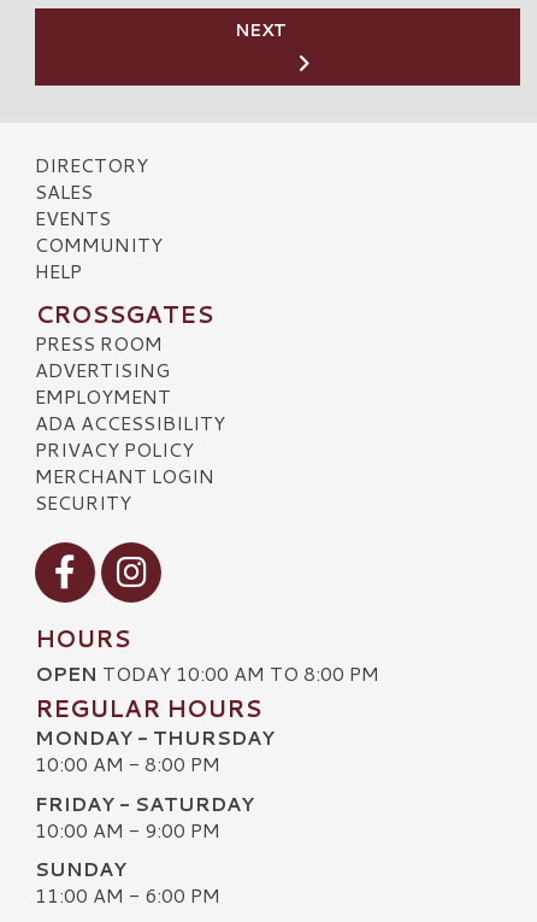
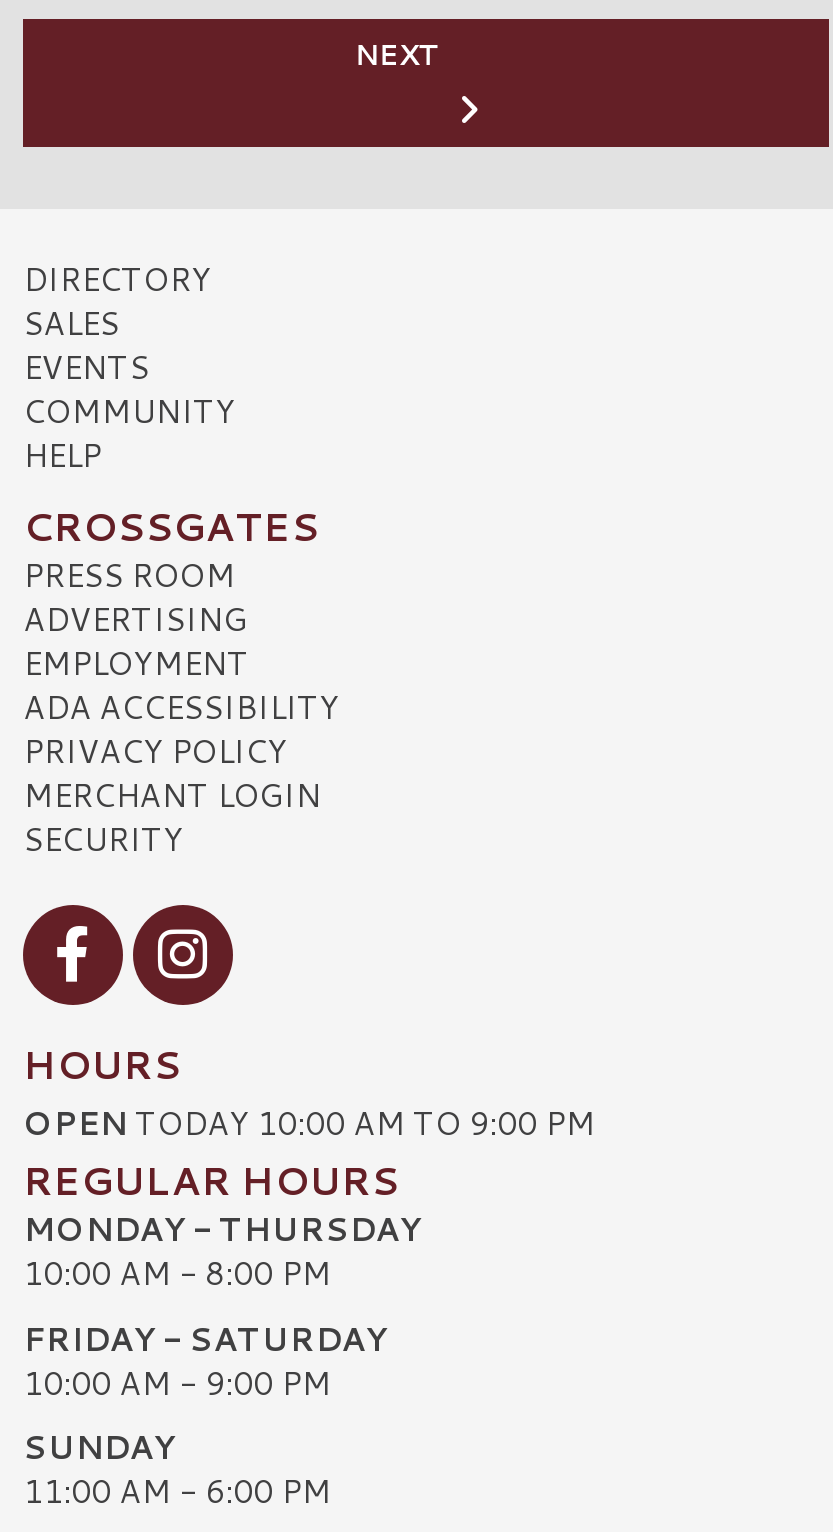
[35,660,379,687] OPEN TODAY 10:00 AM TO 8:00 PM -> [23,1099,595,1145] OPEN TODAY 10:00 AM TO 9:00 PM

